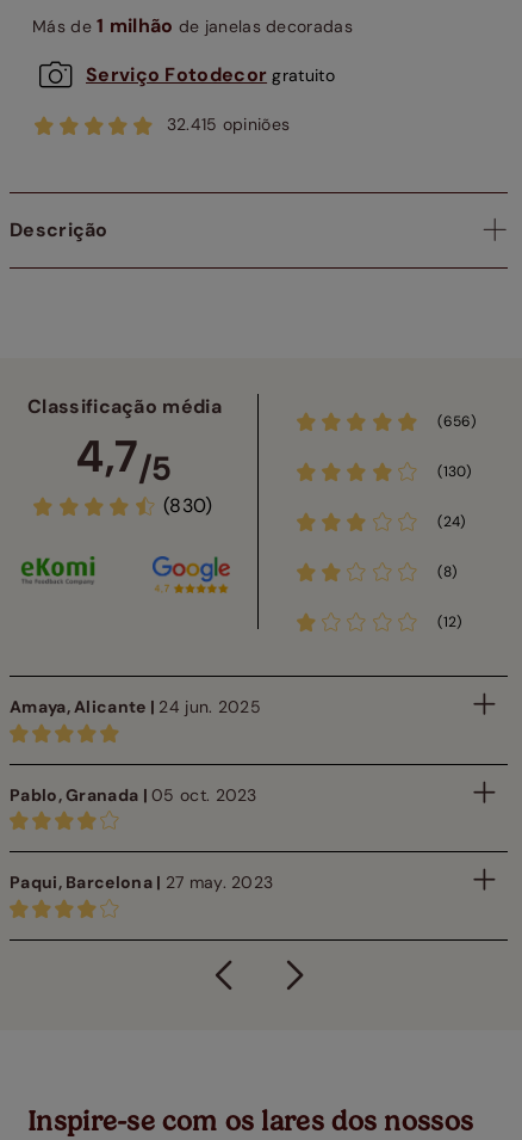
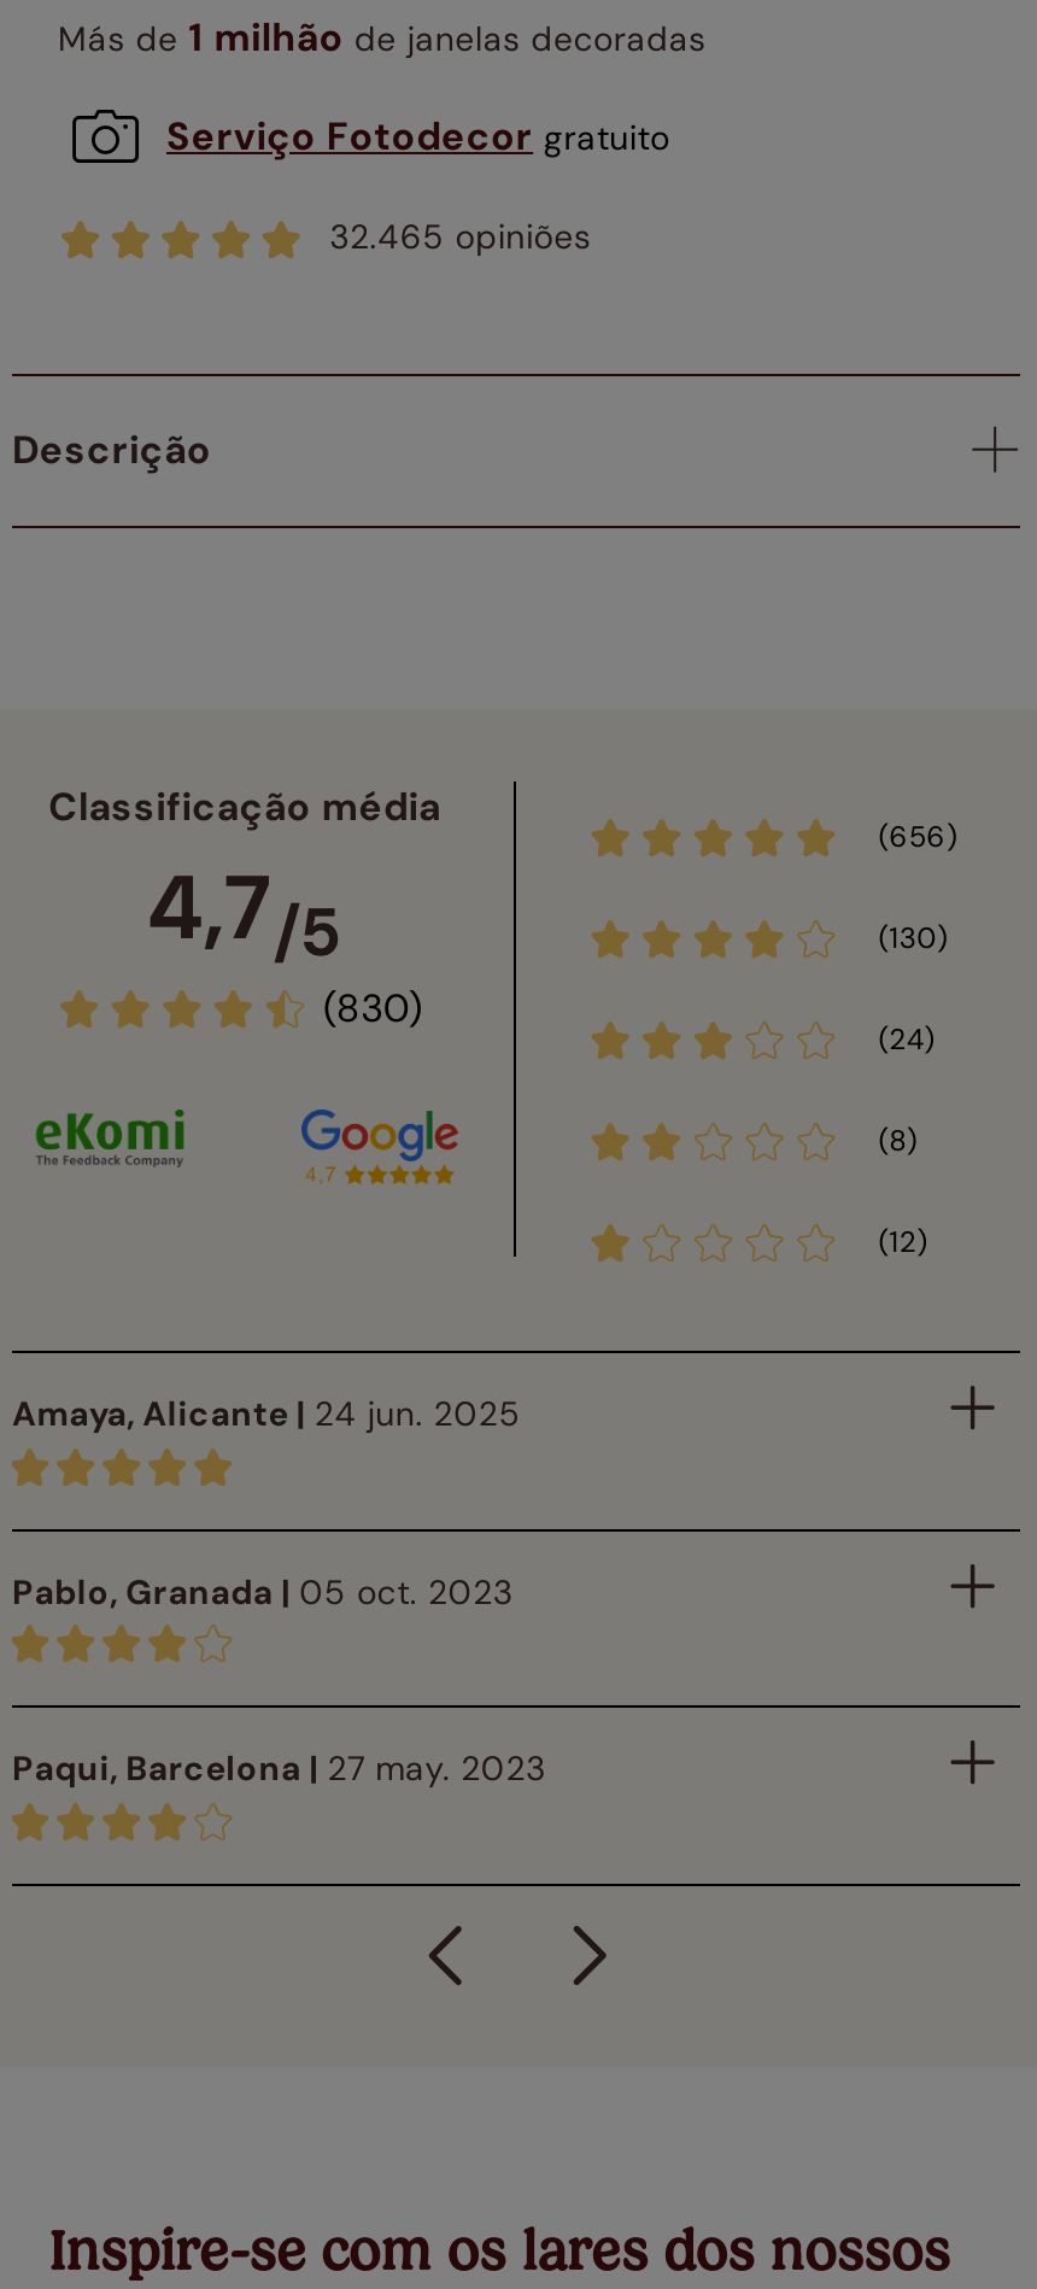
[166,114,290,135] 32.415 opiniões -> [330,215,591,259] 32.465 opiniões

